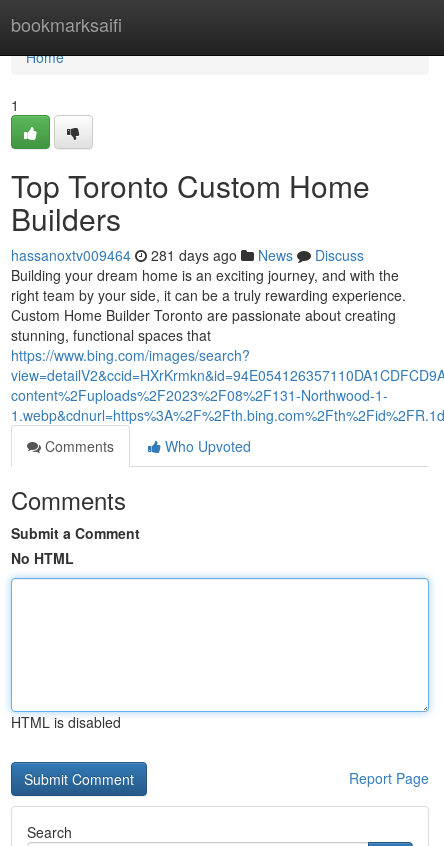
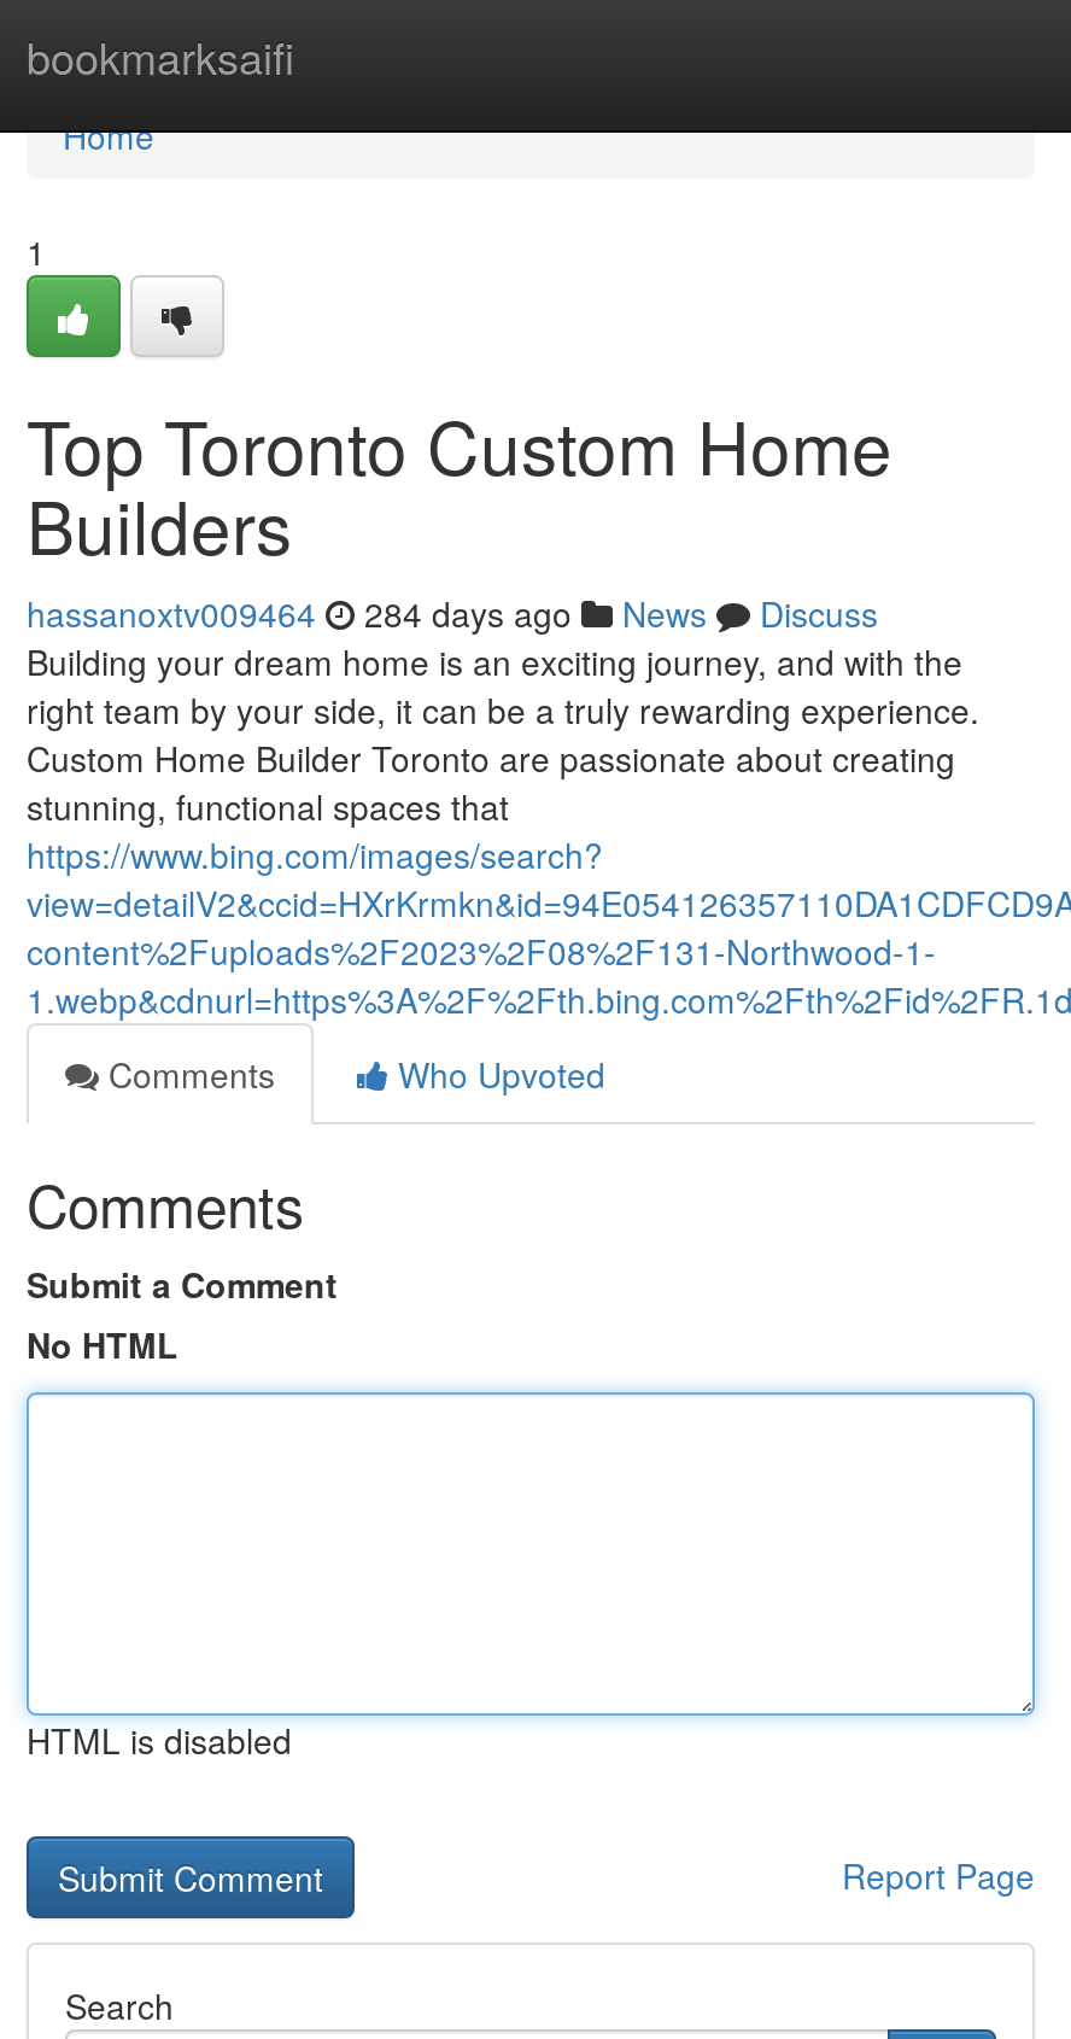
[11,245,364,265] hassanoxtv009464 281 days ago News Discuss -> [27,589,878,637] hassanoxtv009464 284 days ago News Discuss

